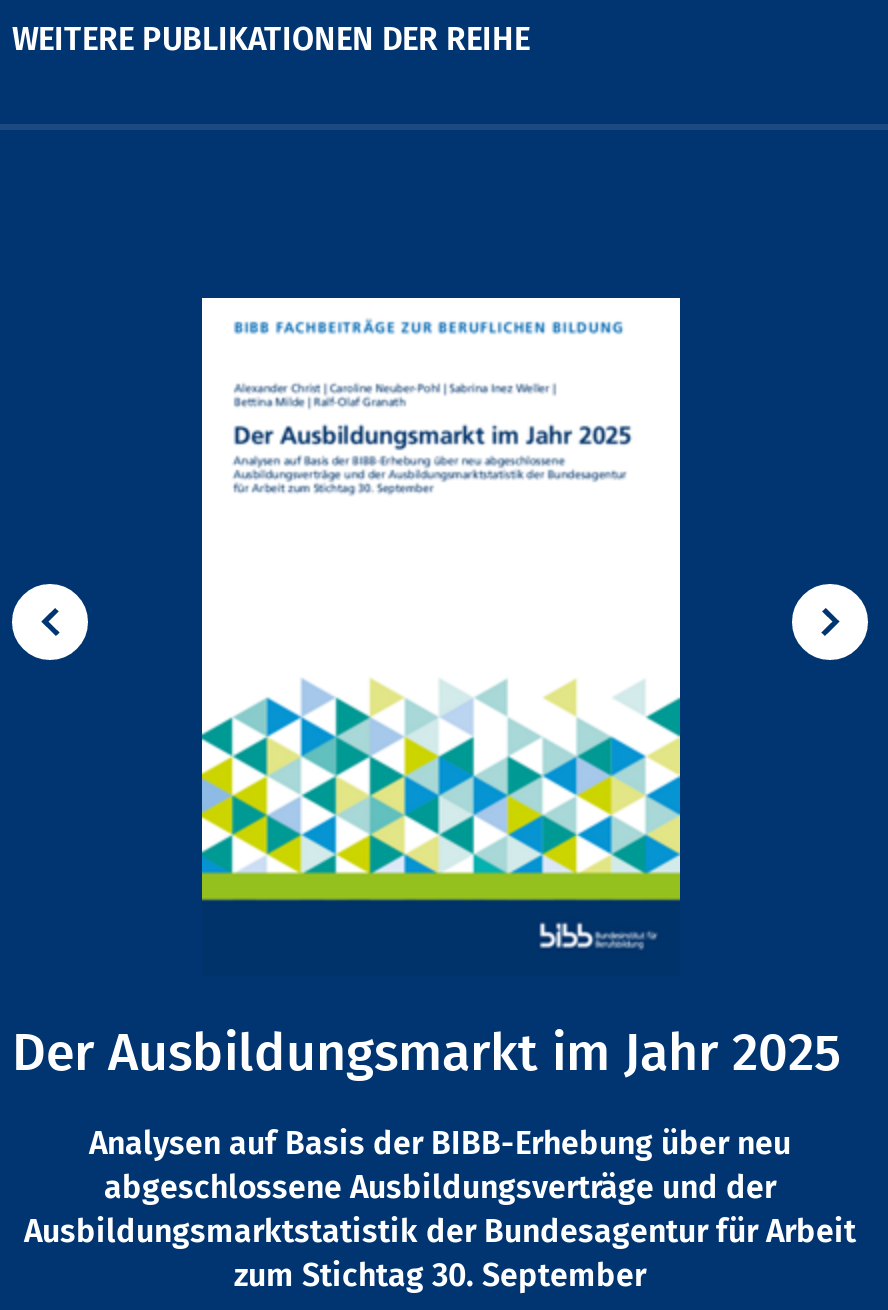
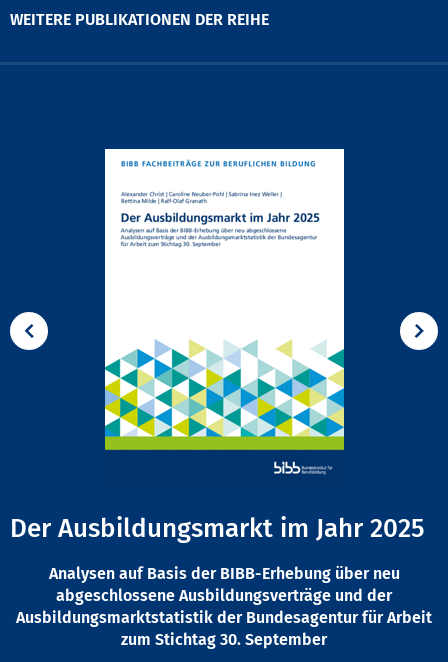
[10,582,90,696] [image] -> [9,294,49,351] [image]
[790,582,870,696] [image] -> [399,294,439,351] [image]

